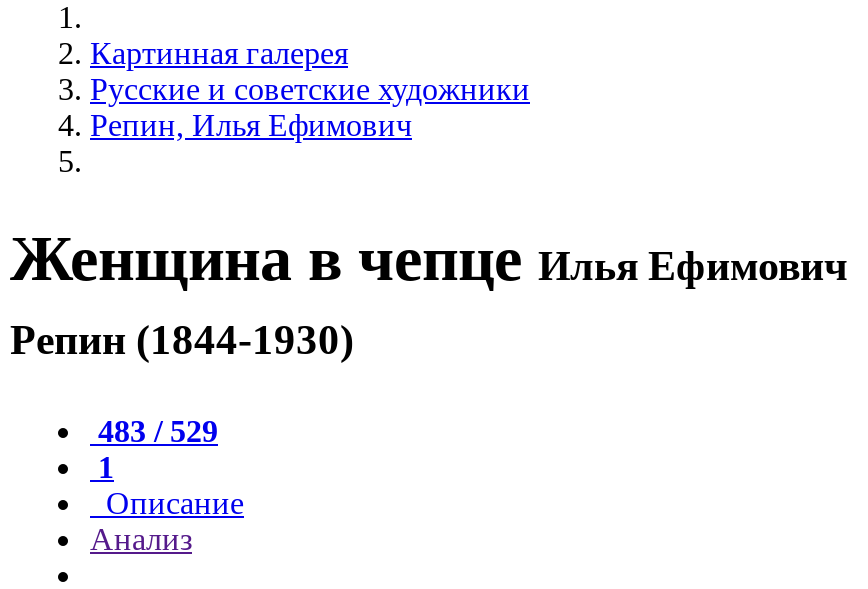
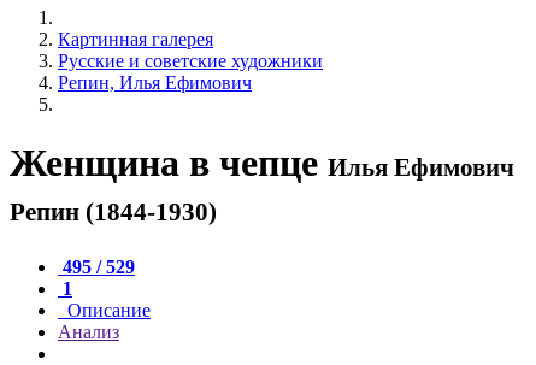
[98,414,218,448] 483 / 529 -> [63,256,135,277] 495 / 529

